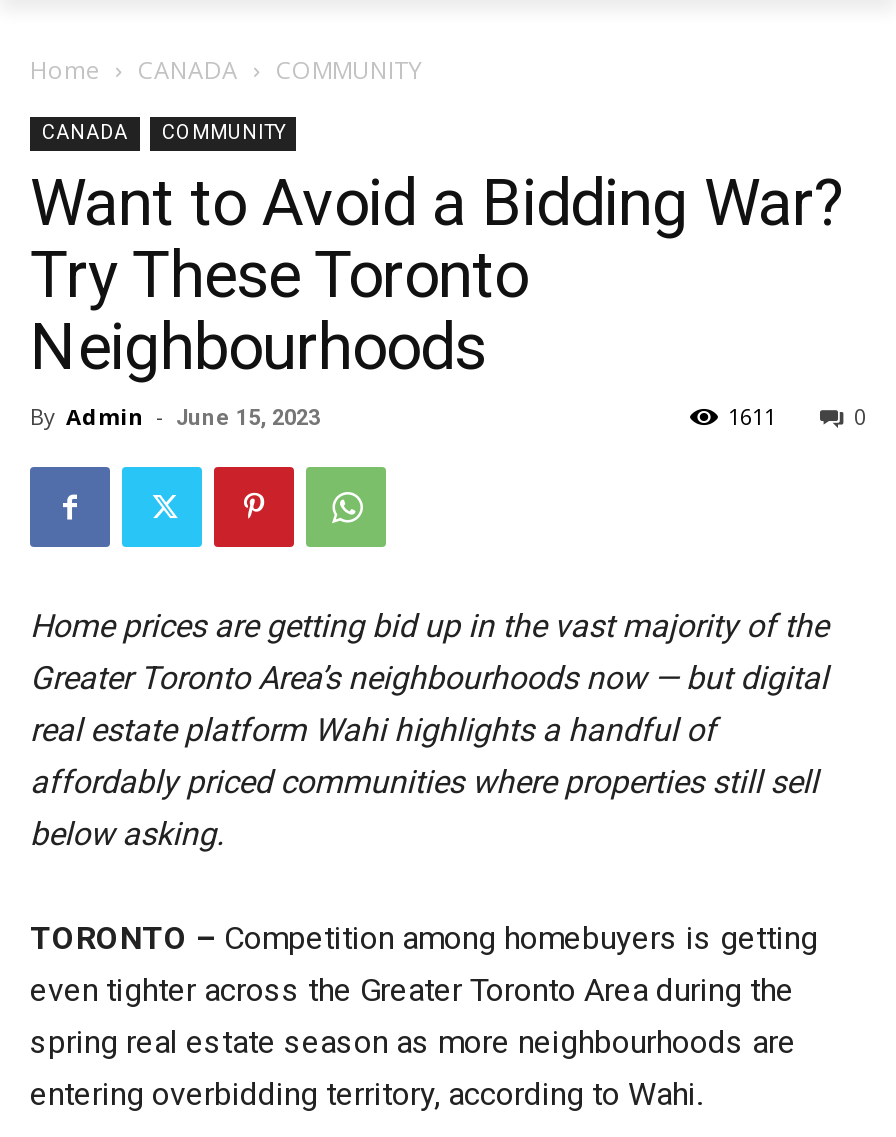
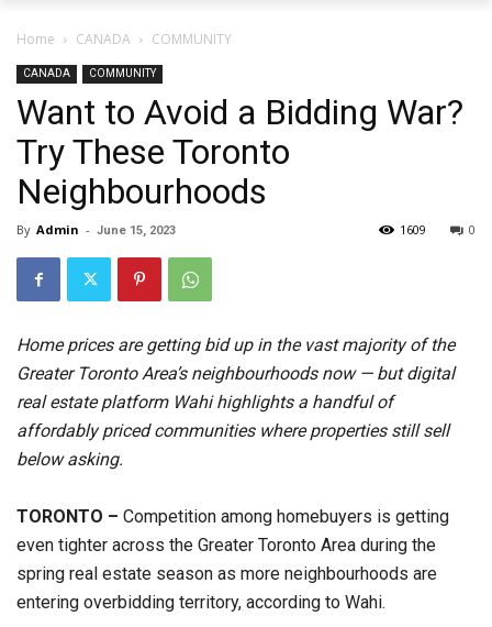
[728,401,776,431] 1611 -> [400,221,426,238] 1609

